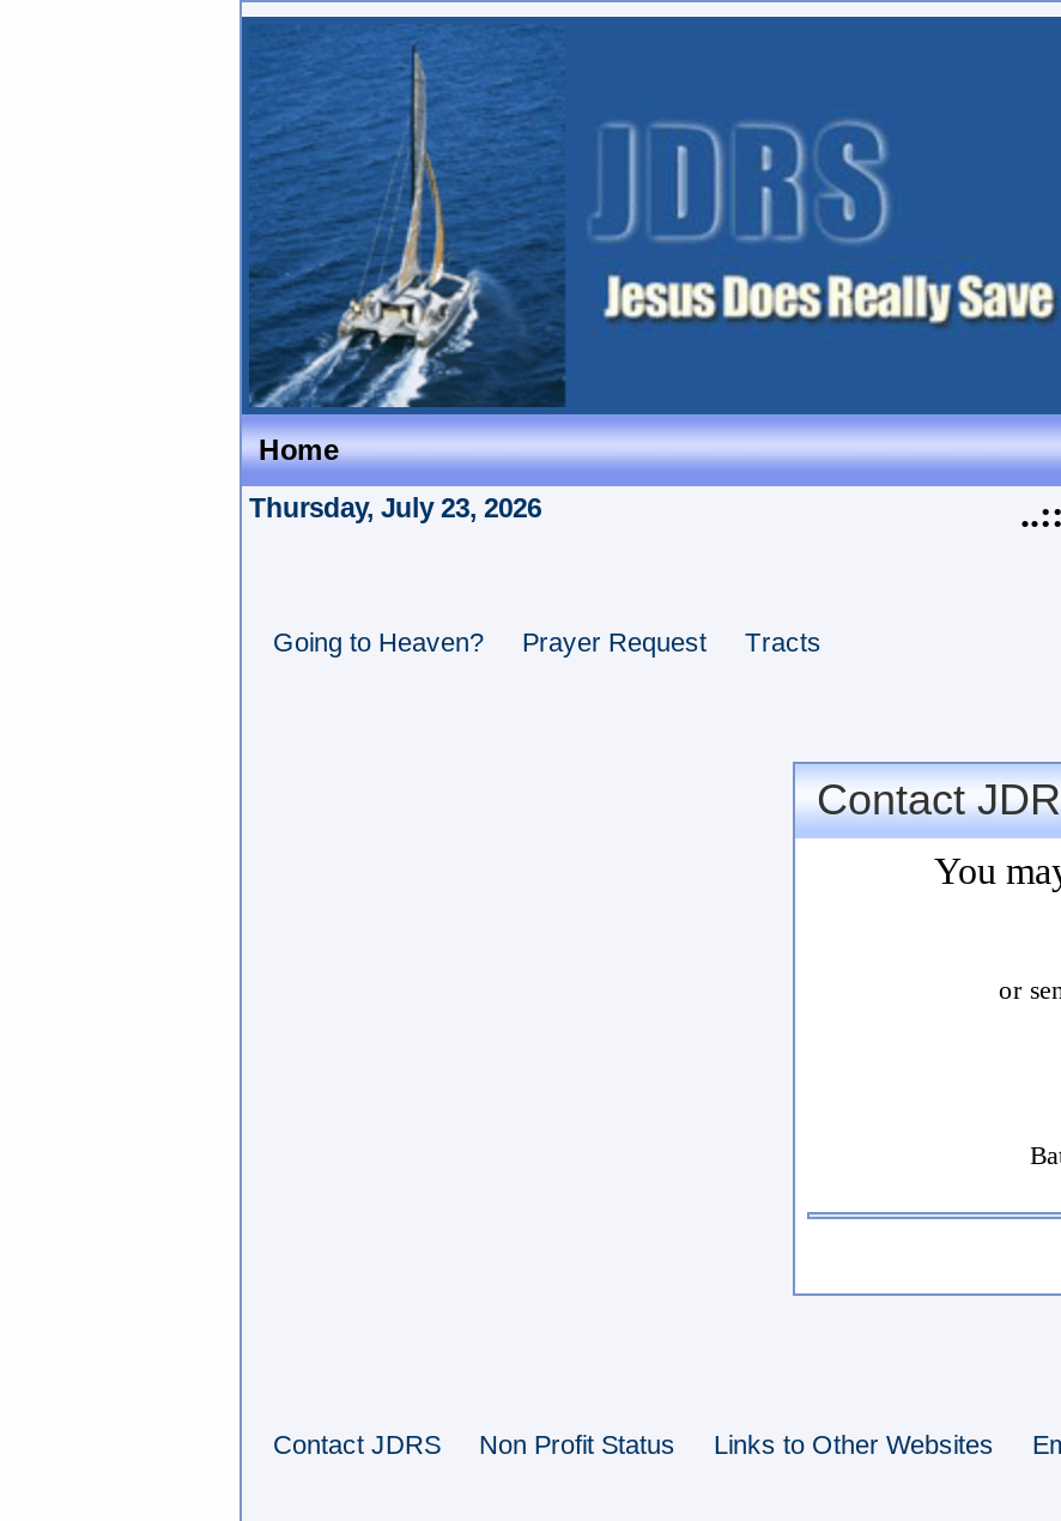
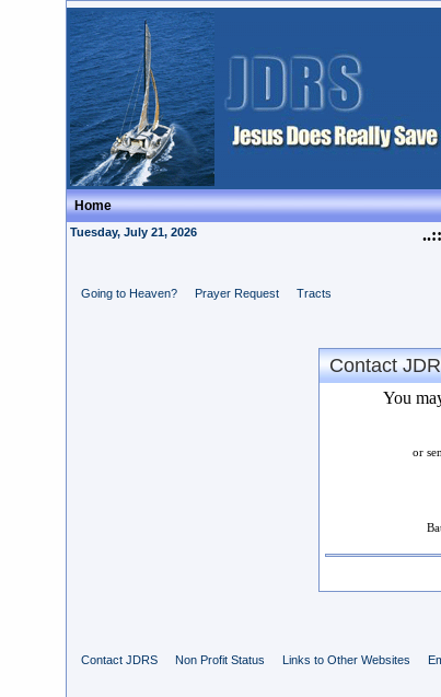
[249,493,541,522] Thursday, July 23, 2026 -> [70,225,197,239] Tuesday, July 21, 2026

